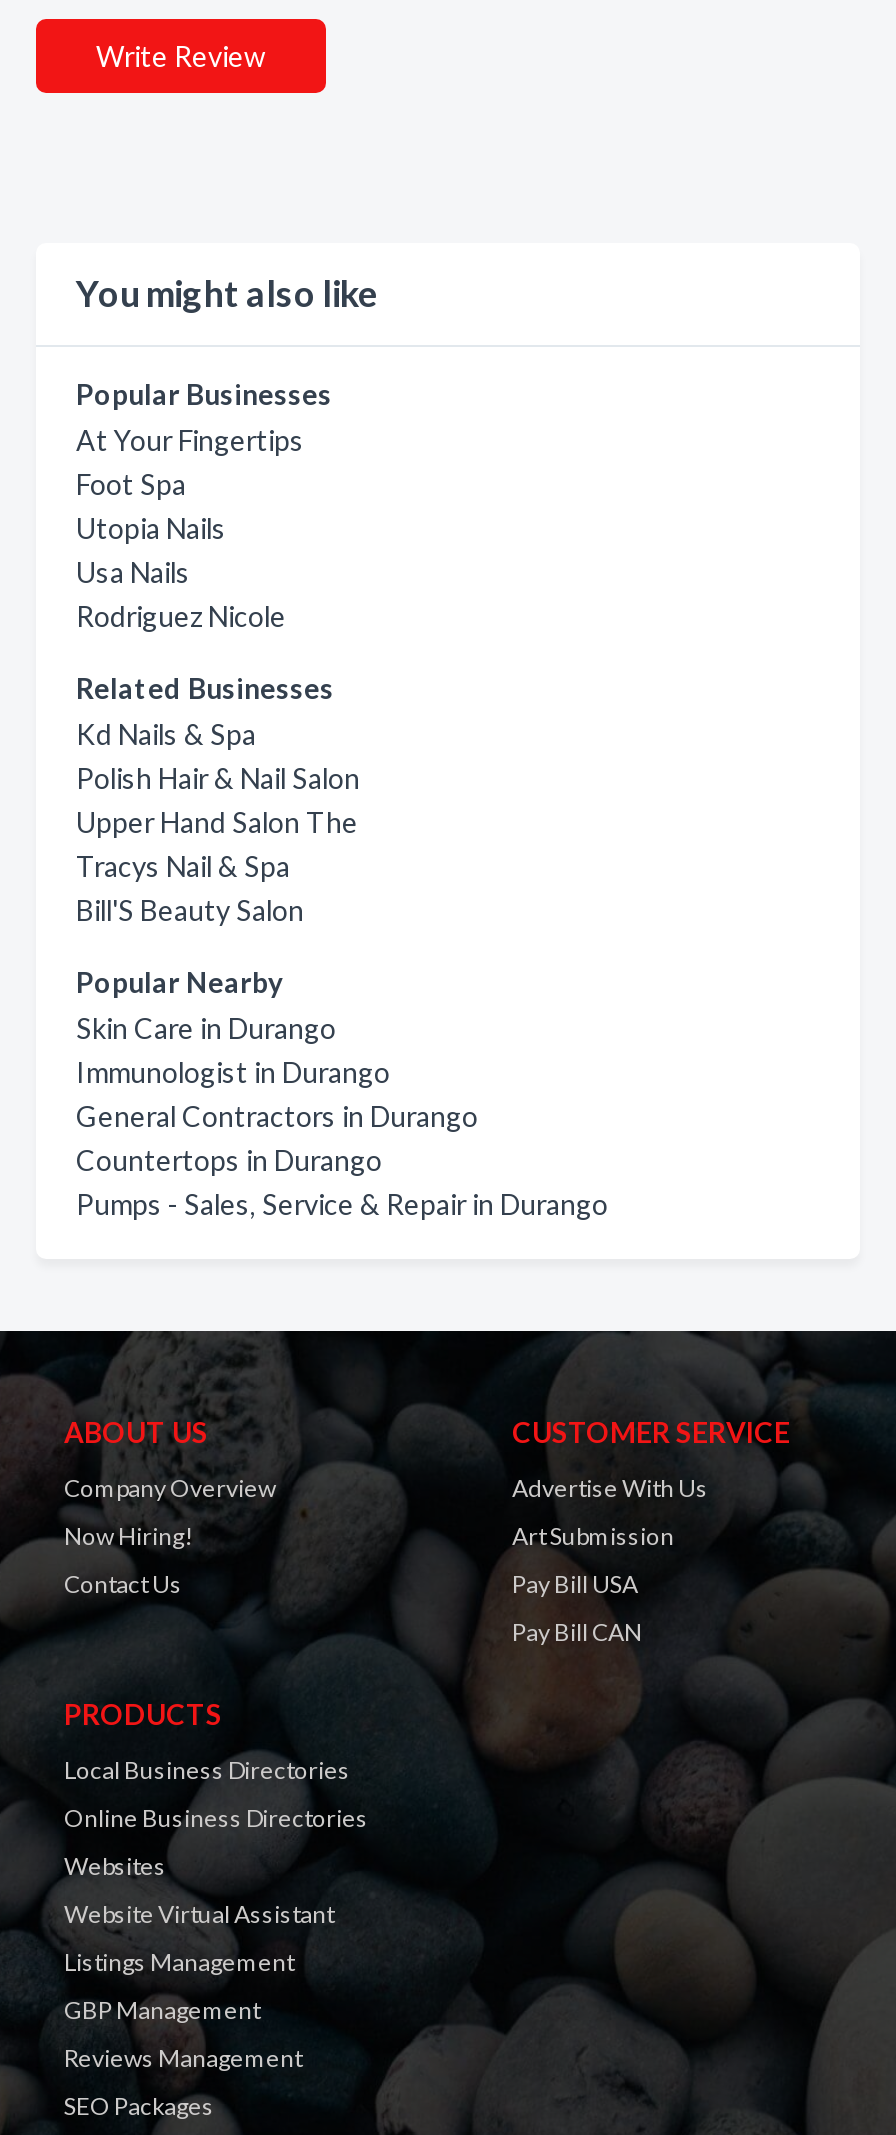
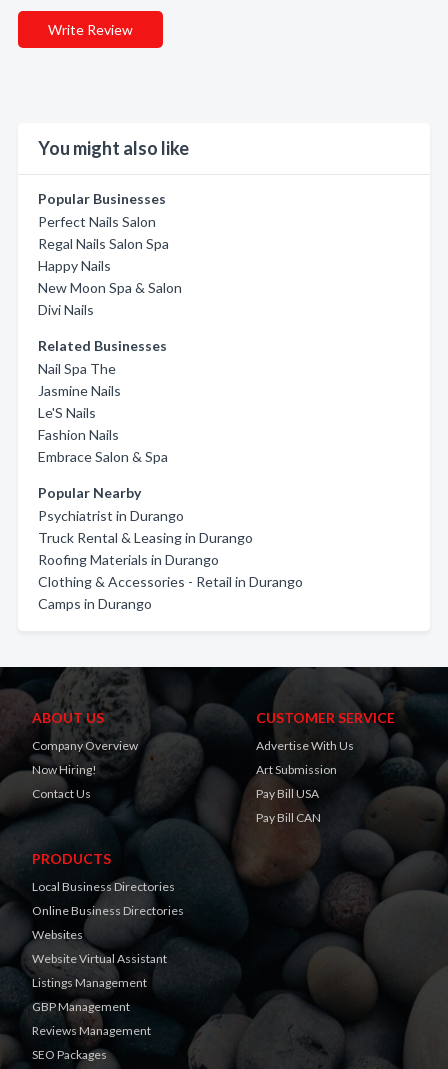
[76,423,304,633] At Your Fingertips | Foot Spa | Utopia Nails | Usa Nails | Rodriguez Nicole -> [38,213,182,318] Perfect Nails Salon | Regal Nails Salon Spa | Happy Nails | New Moon Spa & Salon | Divi Nails
[76,717,360,927] Kd Nails & Spa | Polish Hair & Nail Salon | Upper Hand Salon The | Tracys Nail & Spa | Bill'S Beauty Salon -> [38,360,168,465] Nail Spa The | Jasmine Nails | Le'S Nails | Fashion Nails | Embrace Salon & Spa
[76,1011,608,1221] Skin Care in Durango | Immunologist in Durango | General Contractors in Durango | Countertops in Durango | Pumps - Sales, Service & Repair in Durango -> [38,507,303,612] Psychiatrist in Durango | Truck Rental & Leasing in Durango | Roofing Materials in Durango | Clothing & Accessories - Retail in Durango | Camps in Durango

